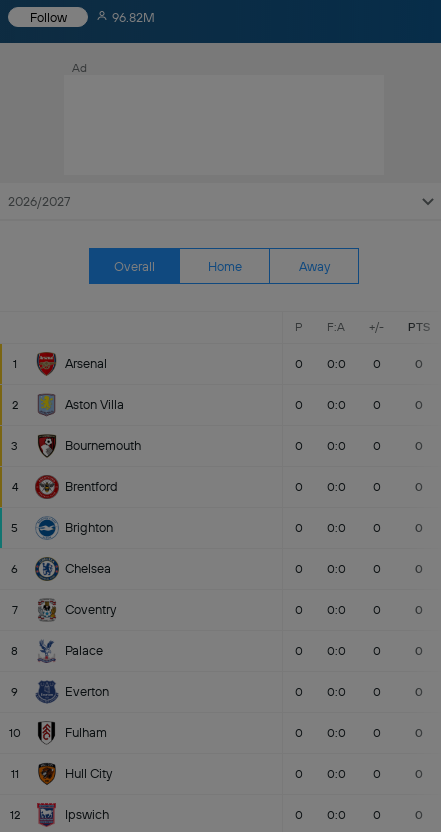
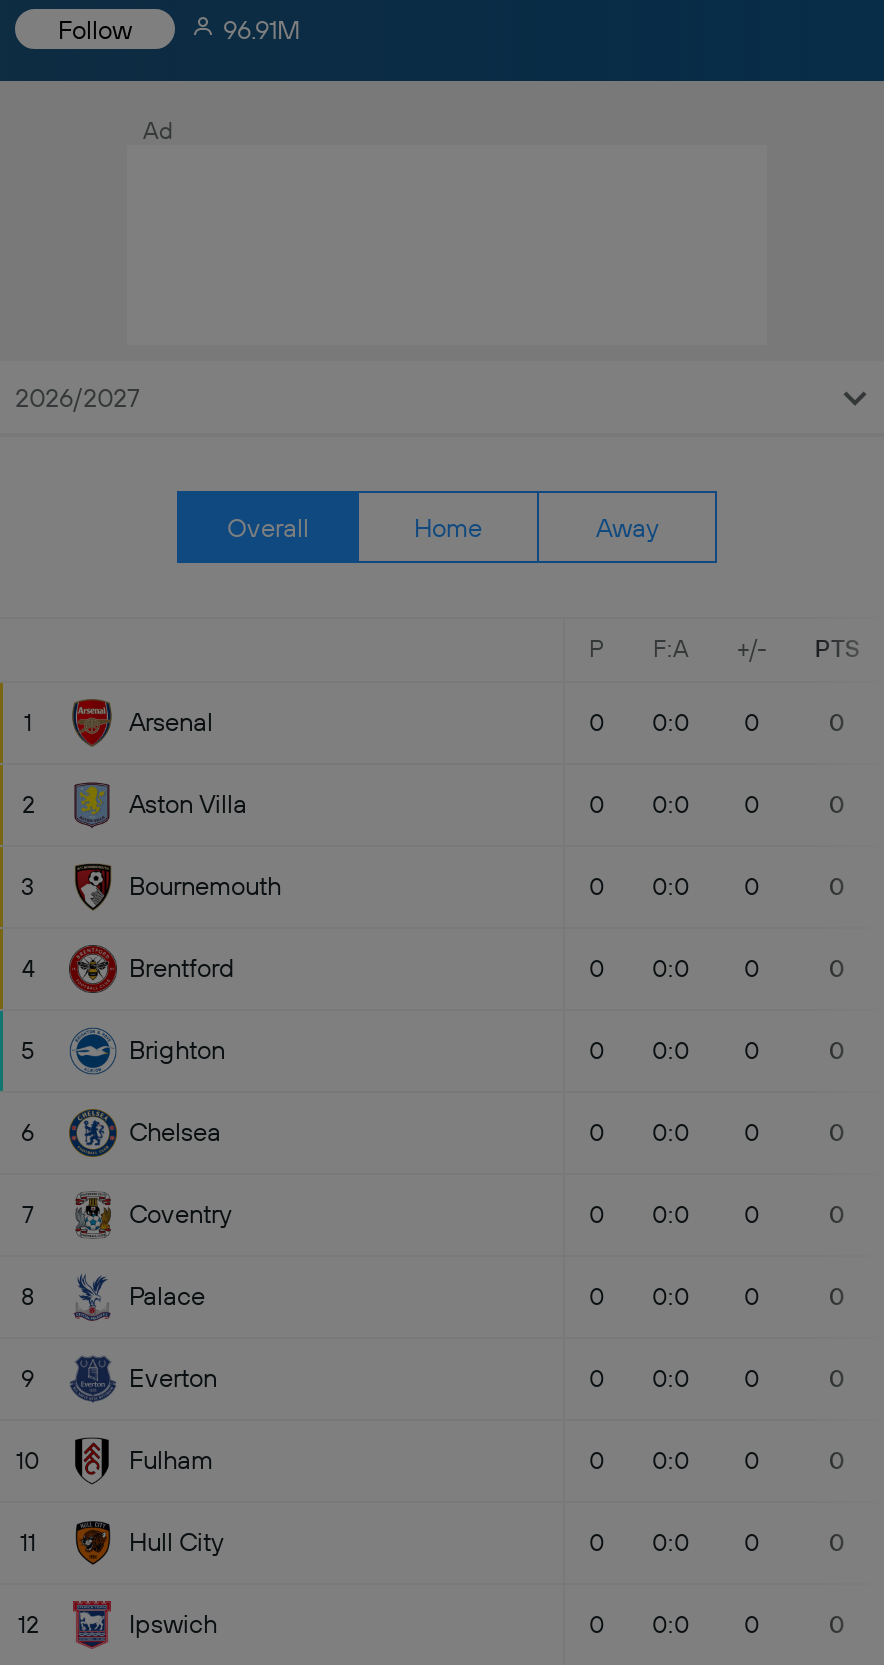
[112,9,155,24] 96.82M -> [223,14,301,44] 96.91M

